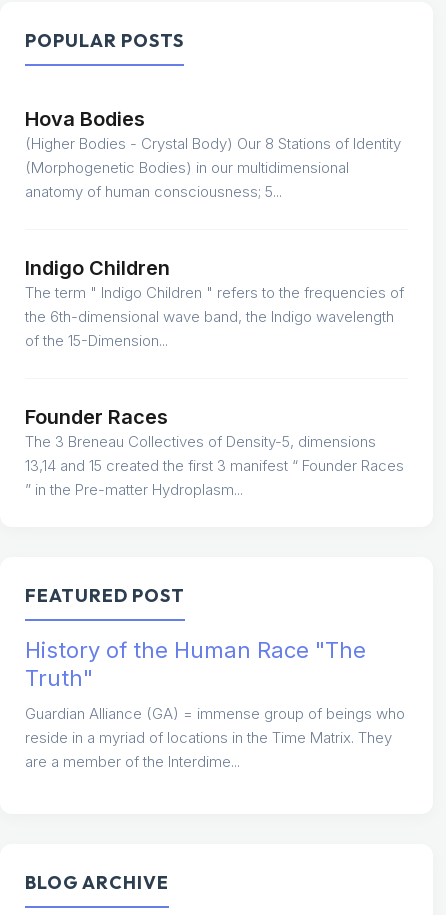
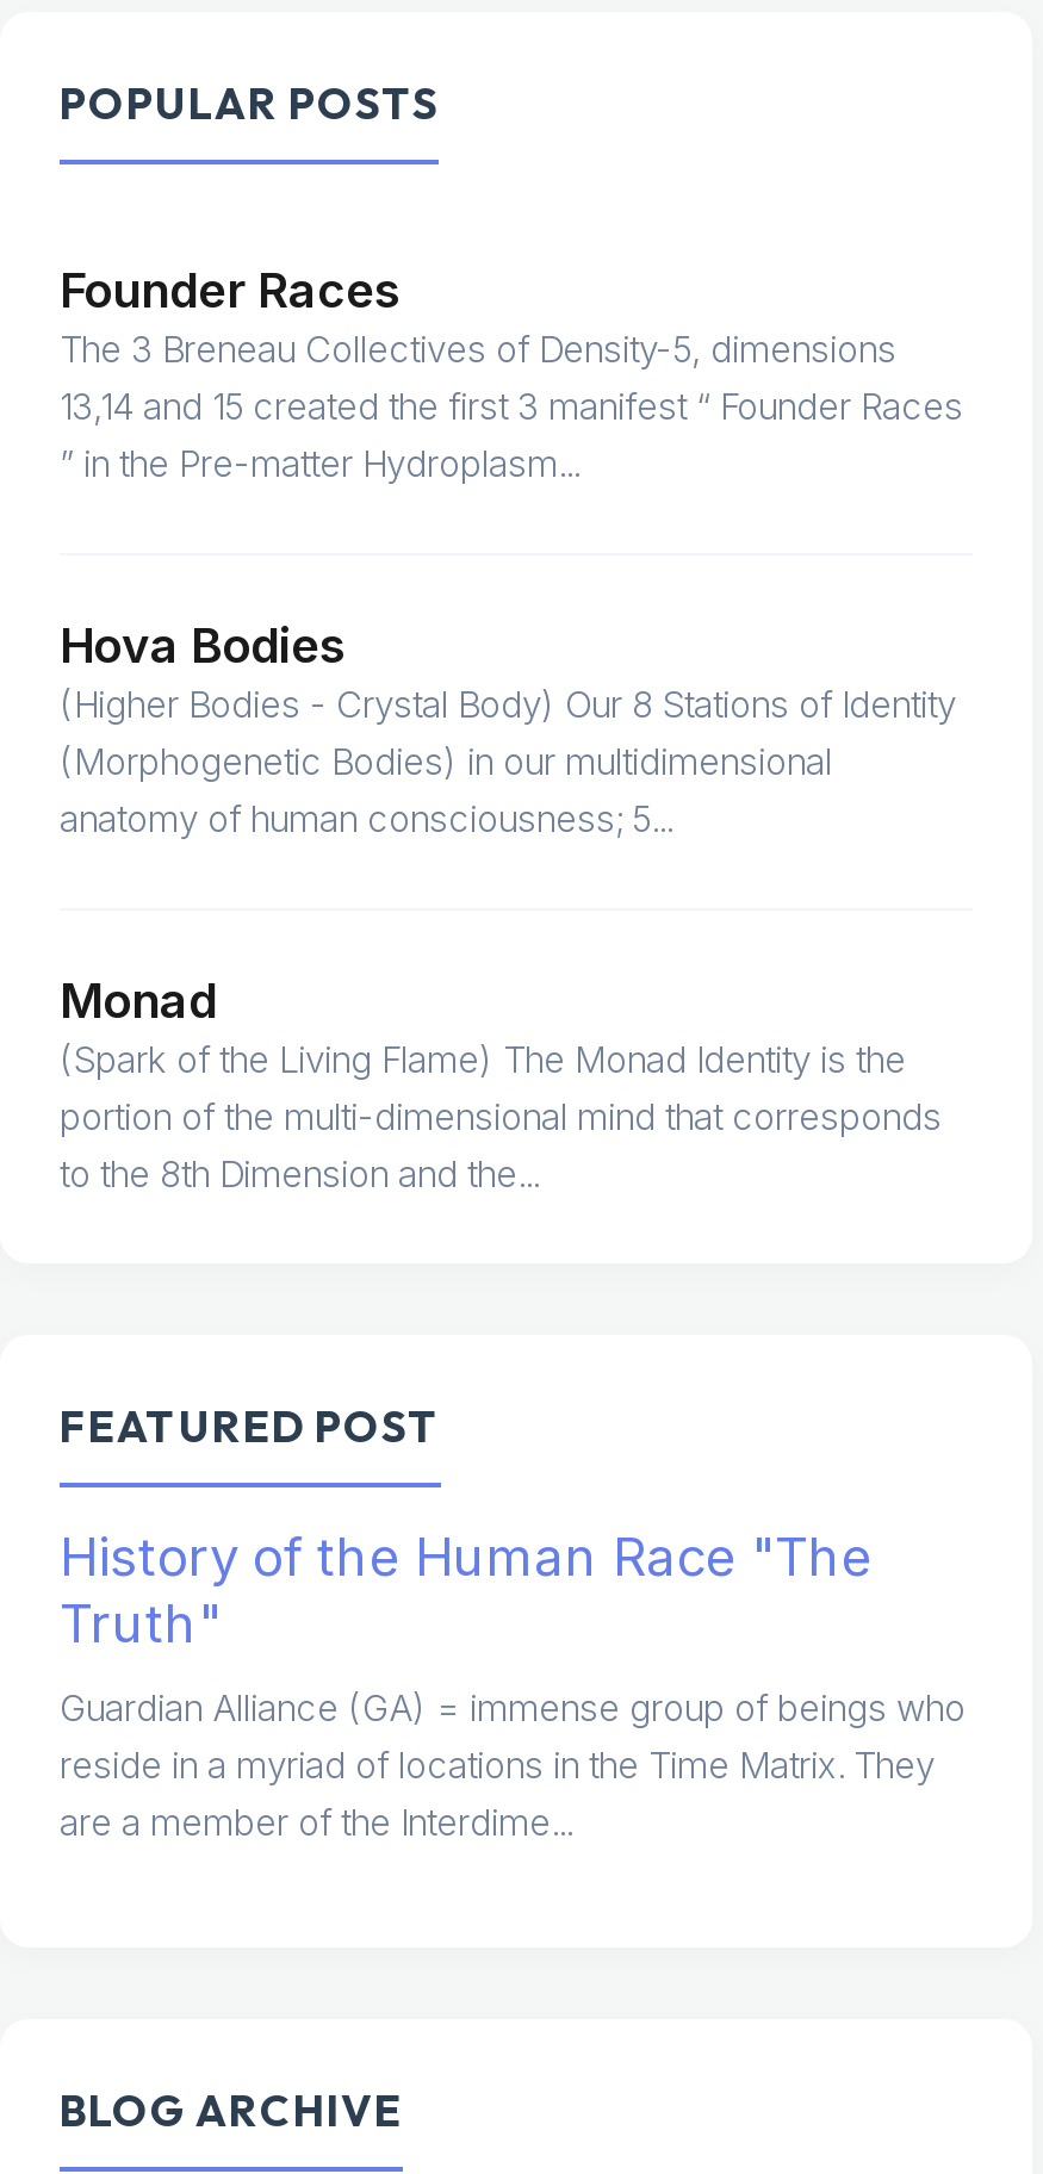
moved [25,107,401,201] -> [60,618,956,842]: Hova Bodies | (Higher Bodies - Crystal Body) Our 8 Stations of Identity | (Morphogenetic Bodies) in our multidimensional | anatomy of human consciousness; 5...
[25,256,404,350] Indigo Children | The term " Indigo Children " refers to the frequencies of | the 6th-dimensional wave band, the Indigo wavelength | of the 15-Dimension... -> [60,973,942,1197] Monad | (Spark of the Living Flame) The Monad Identity is the | portion of the multi-dimensional mind that corresponds | to the 8th Dimension and the...
moved [25,405,404,499] -> [60,262,963,487]: Founder Races | The 3 Breneau Collectives of Density-5, dimensions | 13,14 and 15 created the first 3 manifest “ Founder Races | ” in the Pre-matter Hydroplasm...

